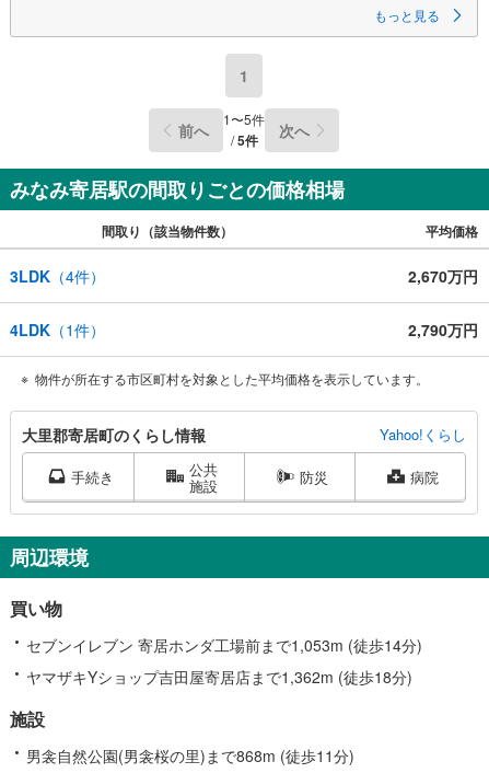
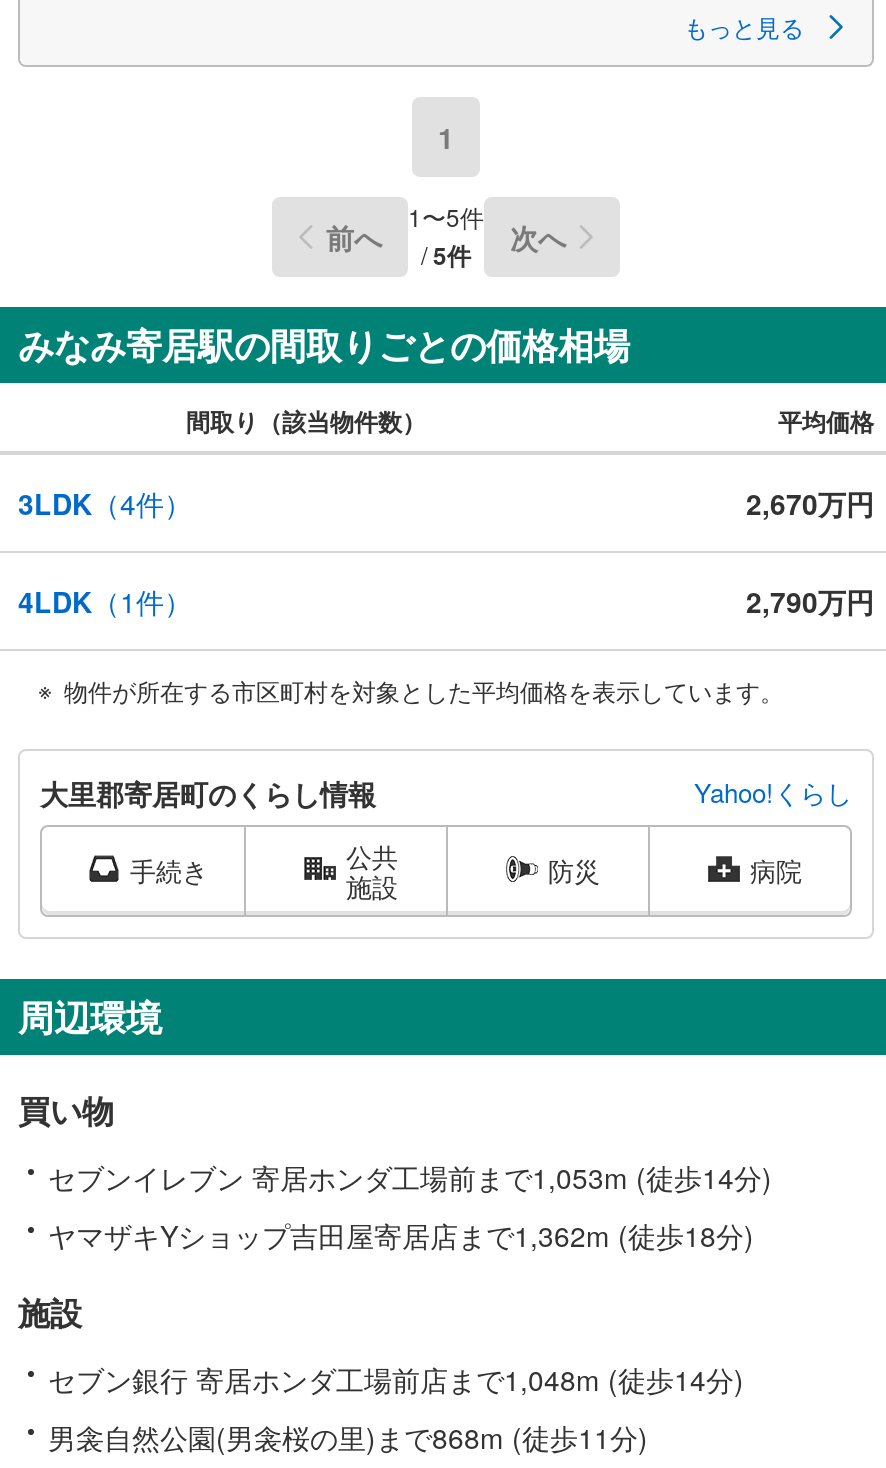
none -> [48,1359,744,1399] セブン銀行 寄居ホンダ工場前店まで1,048m (徒歩14分)

